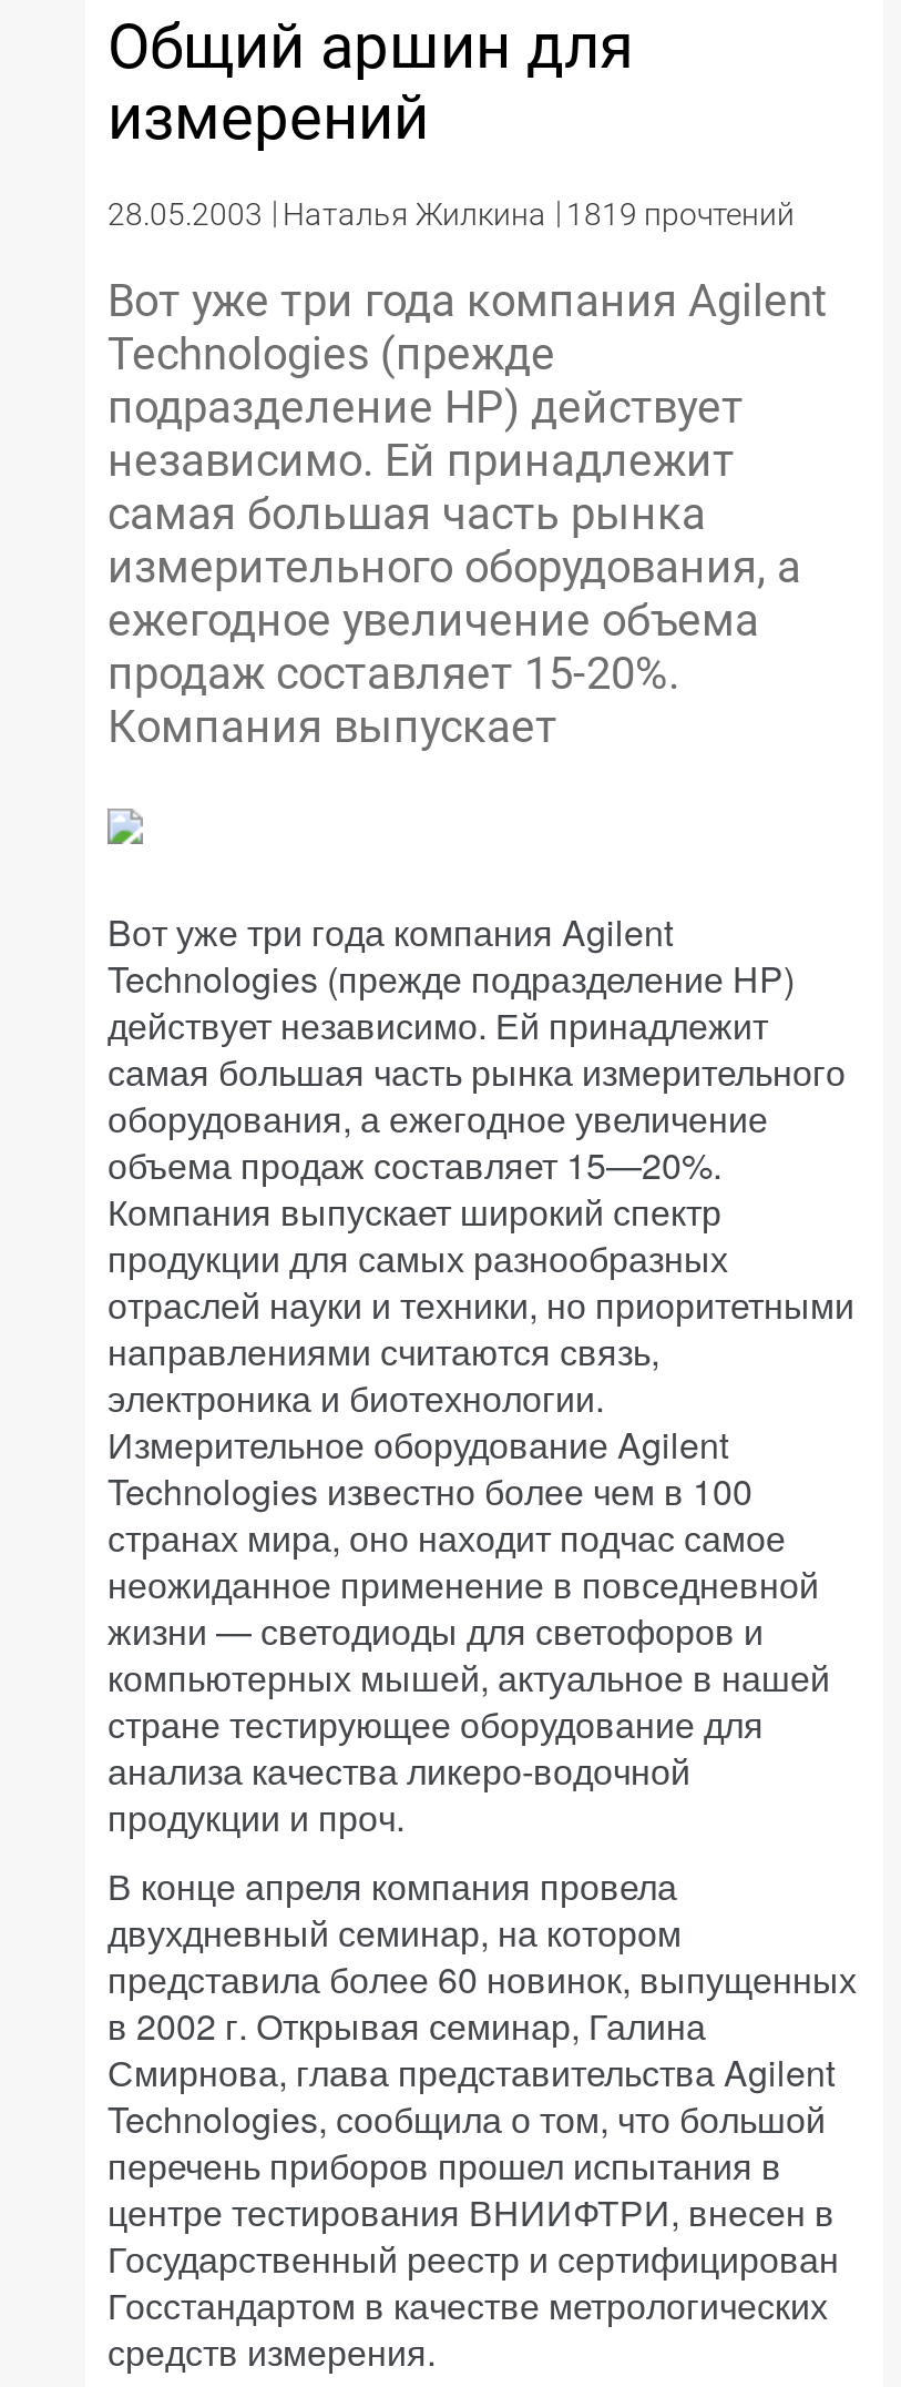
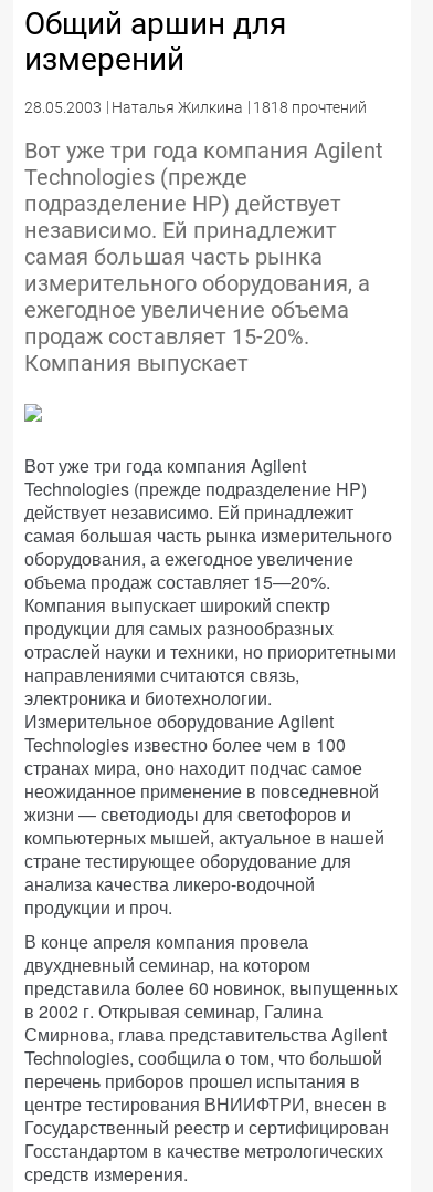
[107,196,795,232] 28.05.2003 Наталья Жилкина 1819 прочтений -> [24,99,367,116] 28.05.2003 Наталья Жилкина 1818 прочтений

